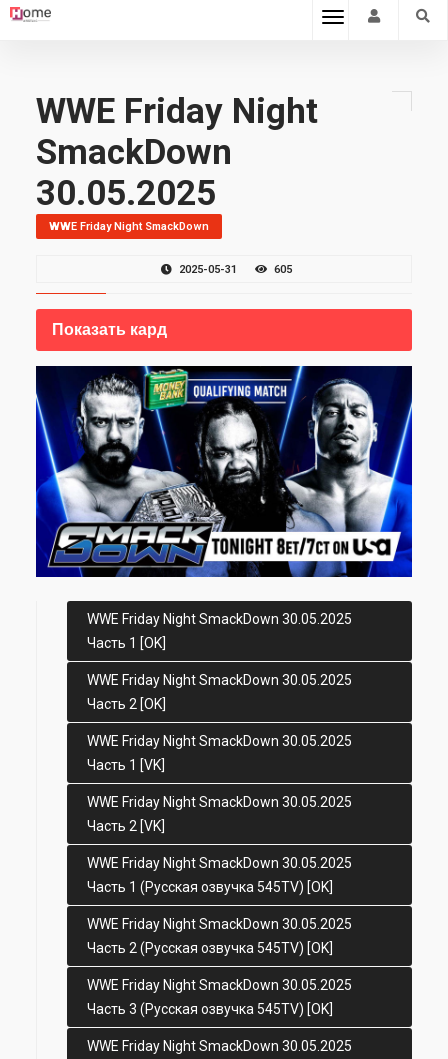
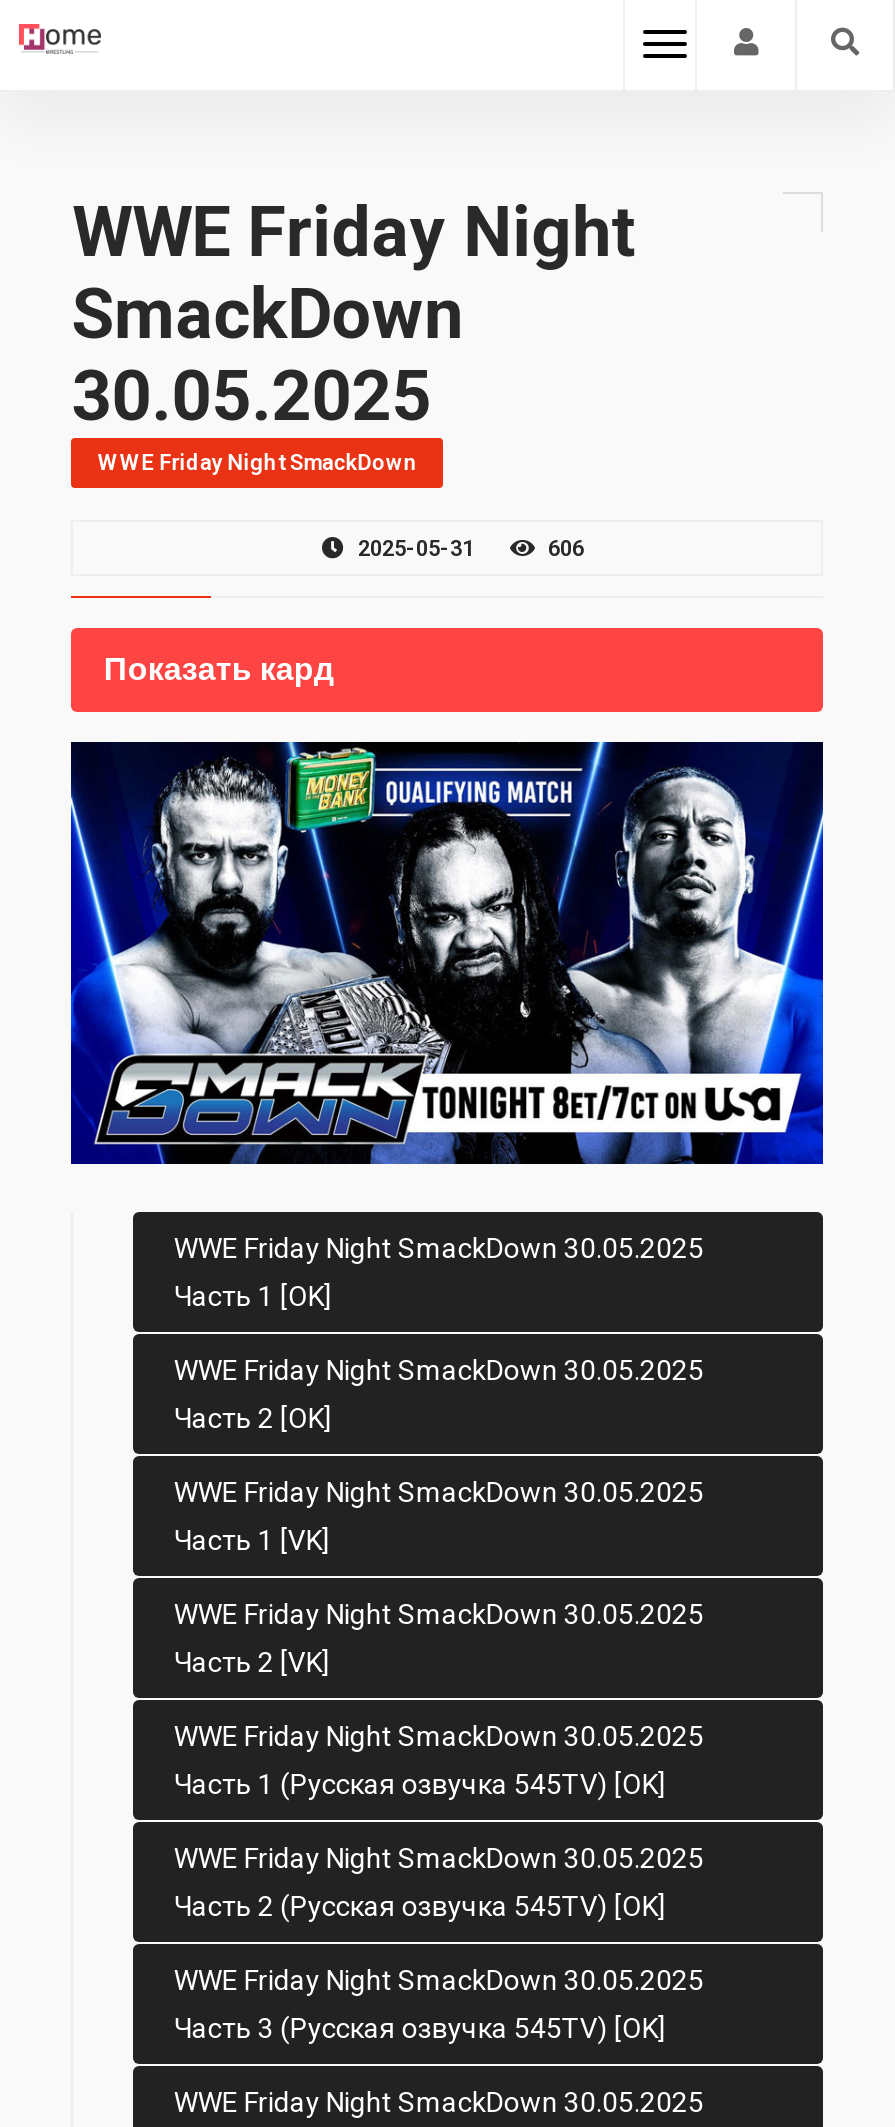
[271,263,292,276] 605 -> [542,536,584,562] 606

